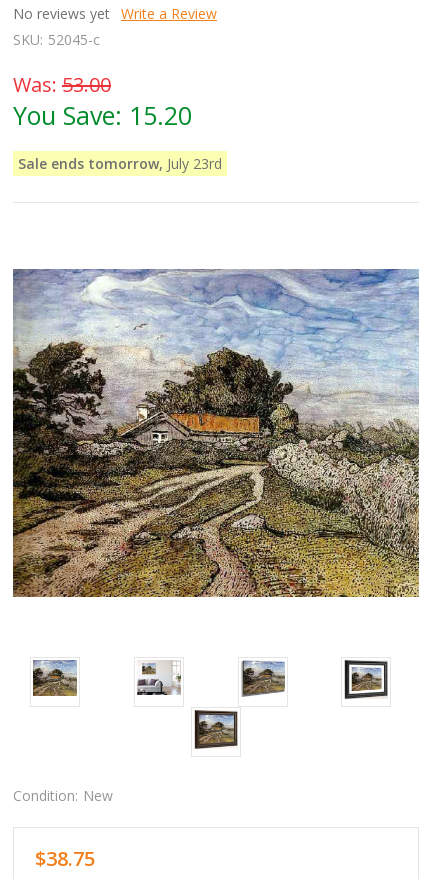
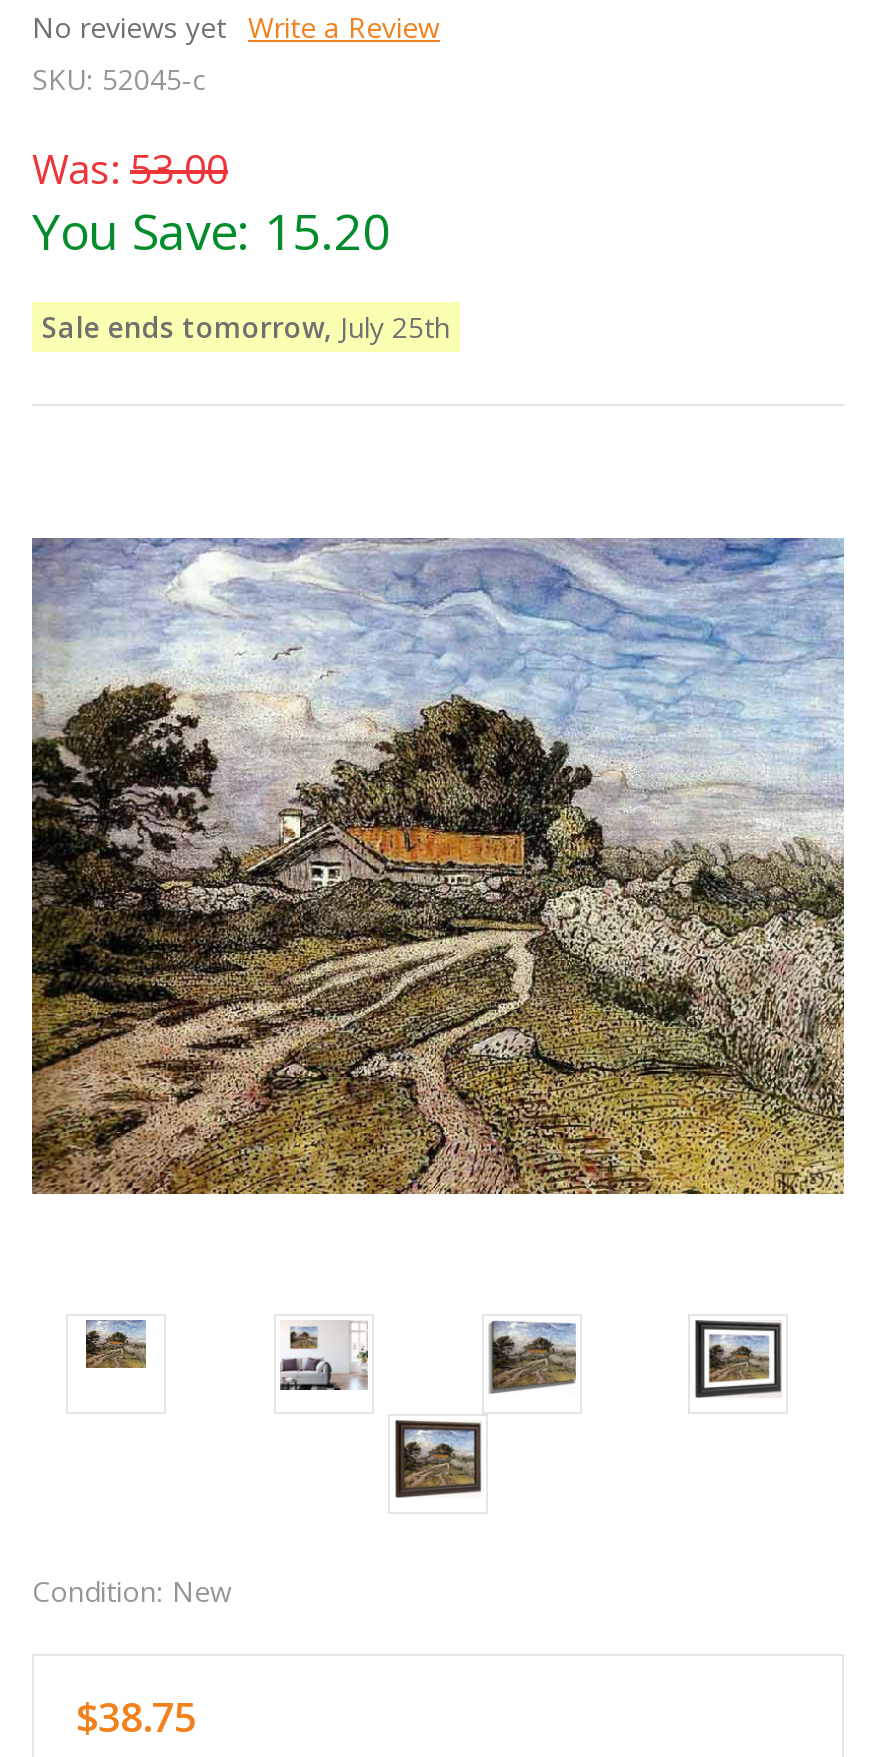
[18,154,222,173] Sale ends tomorrow, July 23rd -> [42,308,450,346] Sale ends tomorrow, July 25th
[32,659,78,697] [image] -> [72,1320,160,1392] [image]

